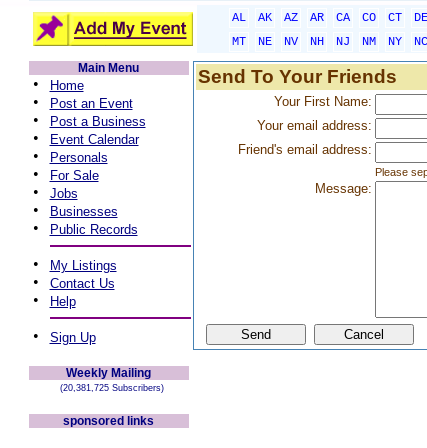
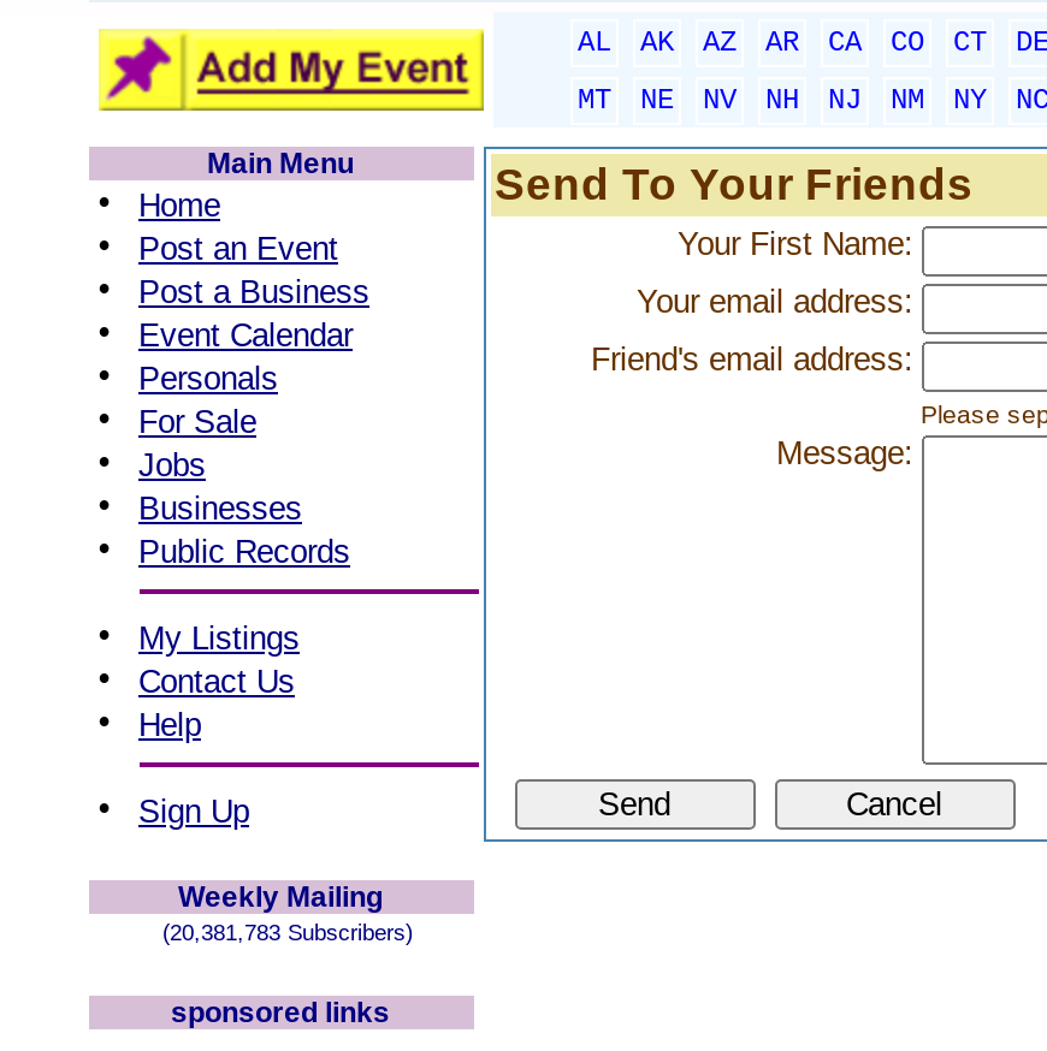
[53,383,163,393] (20,381,725 Subscribers) -> [148,921,413,945] (20,381,783 Subscribers)

